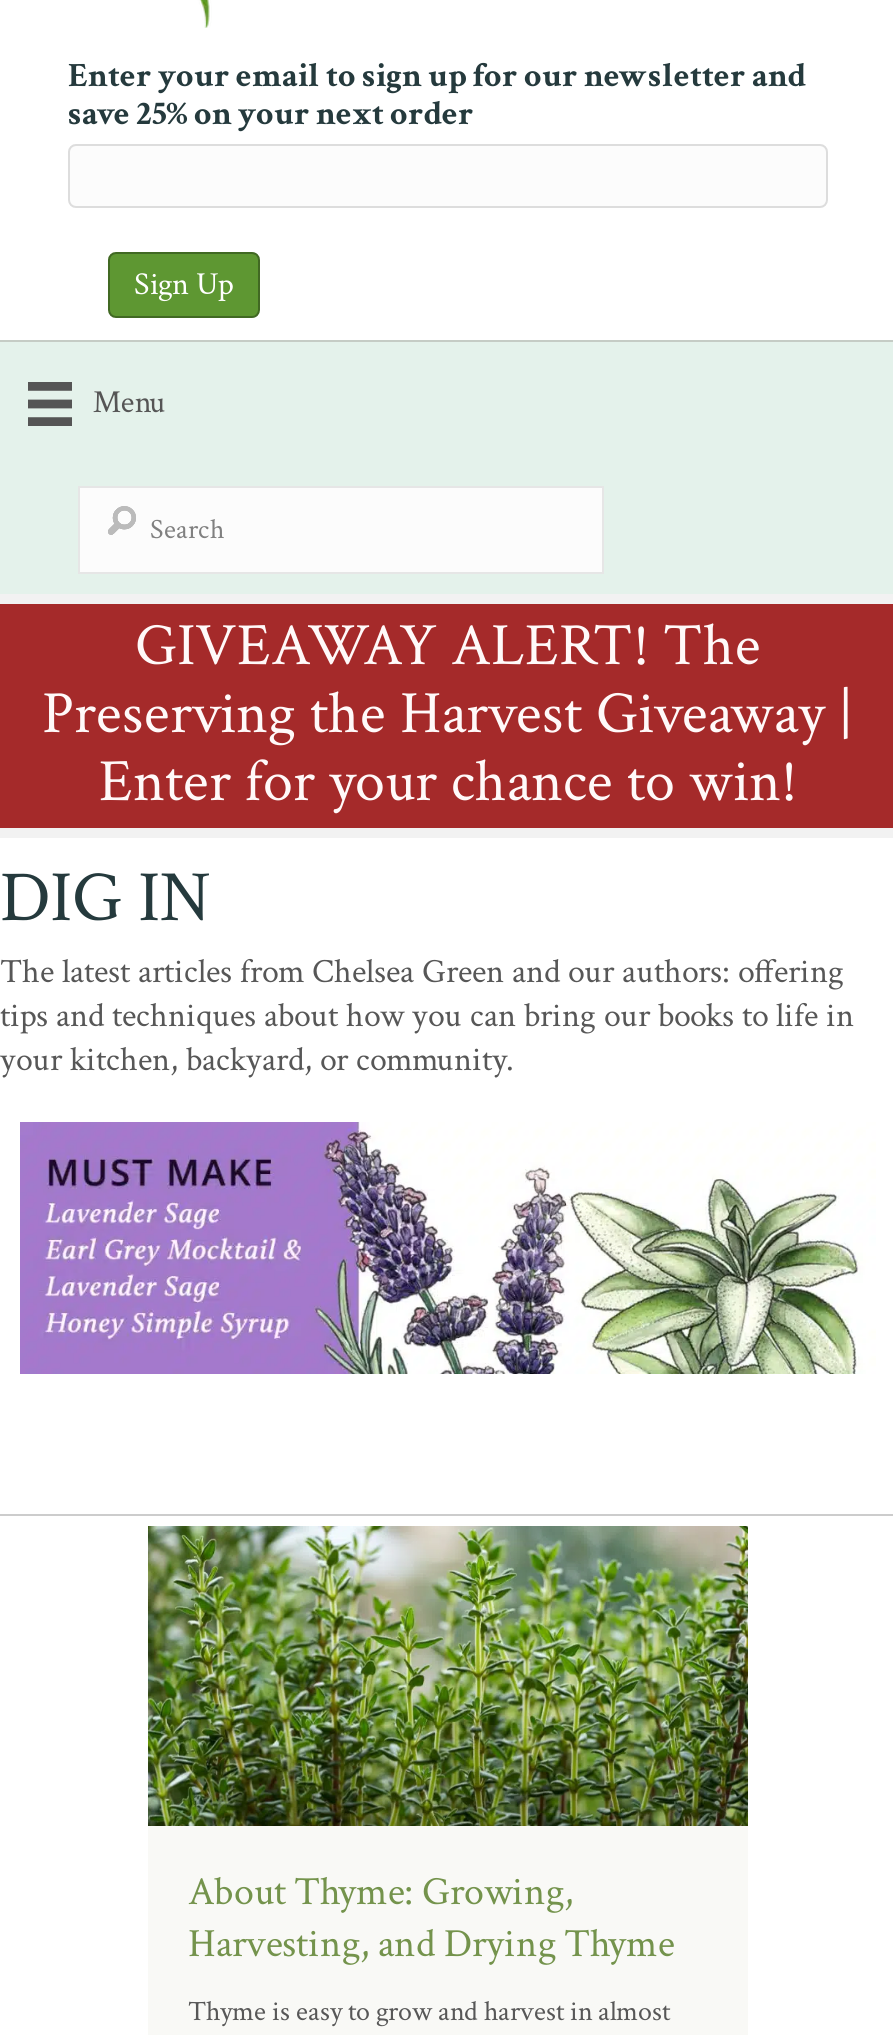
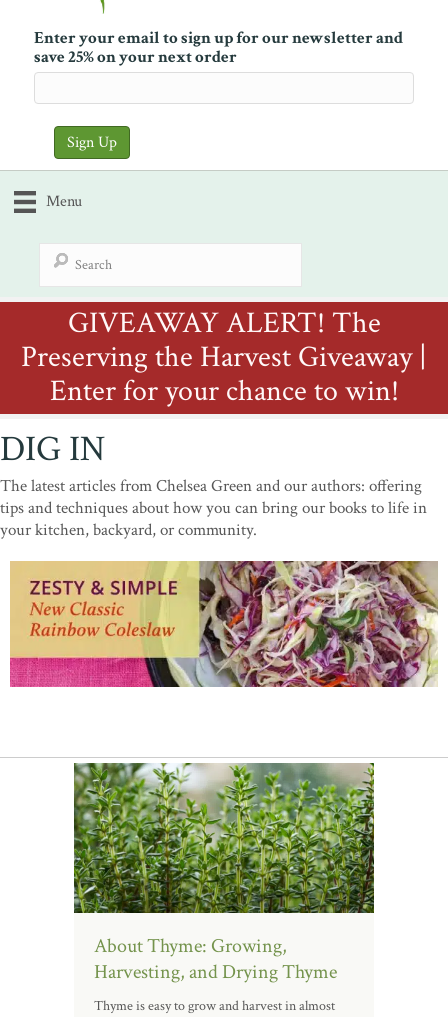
[20,1120,876,1376] [image] -> [10,560,439,688] [image]

